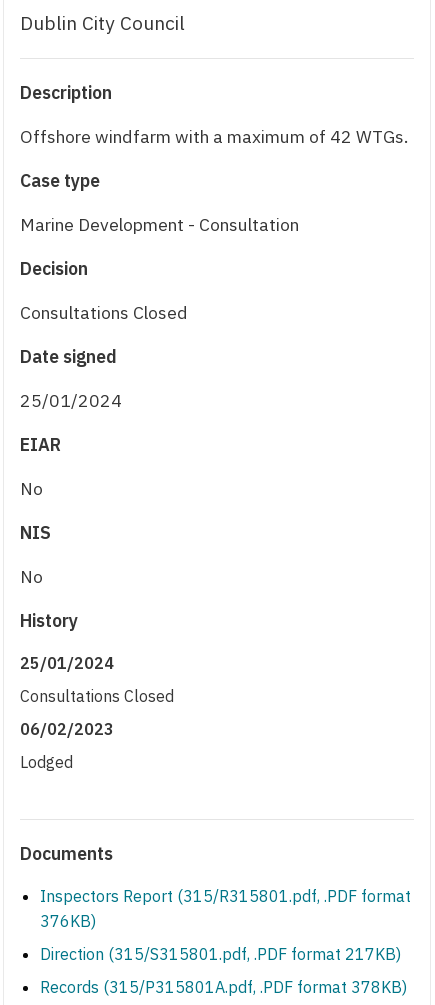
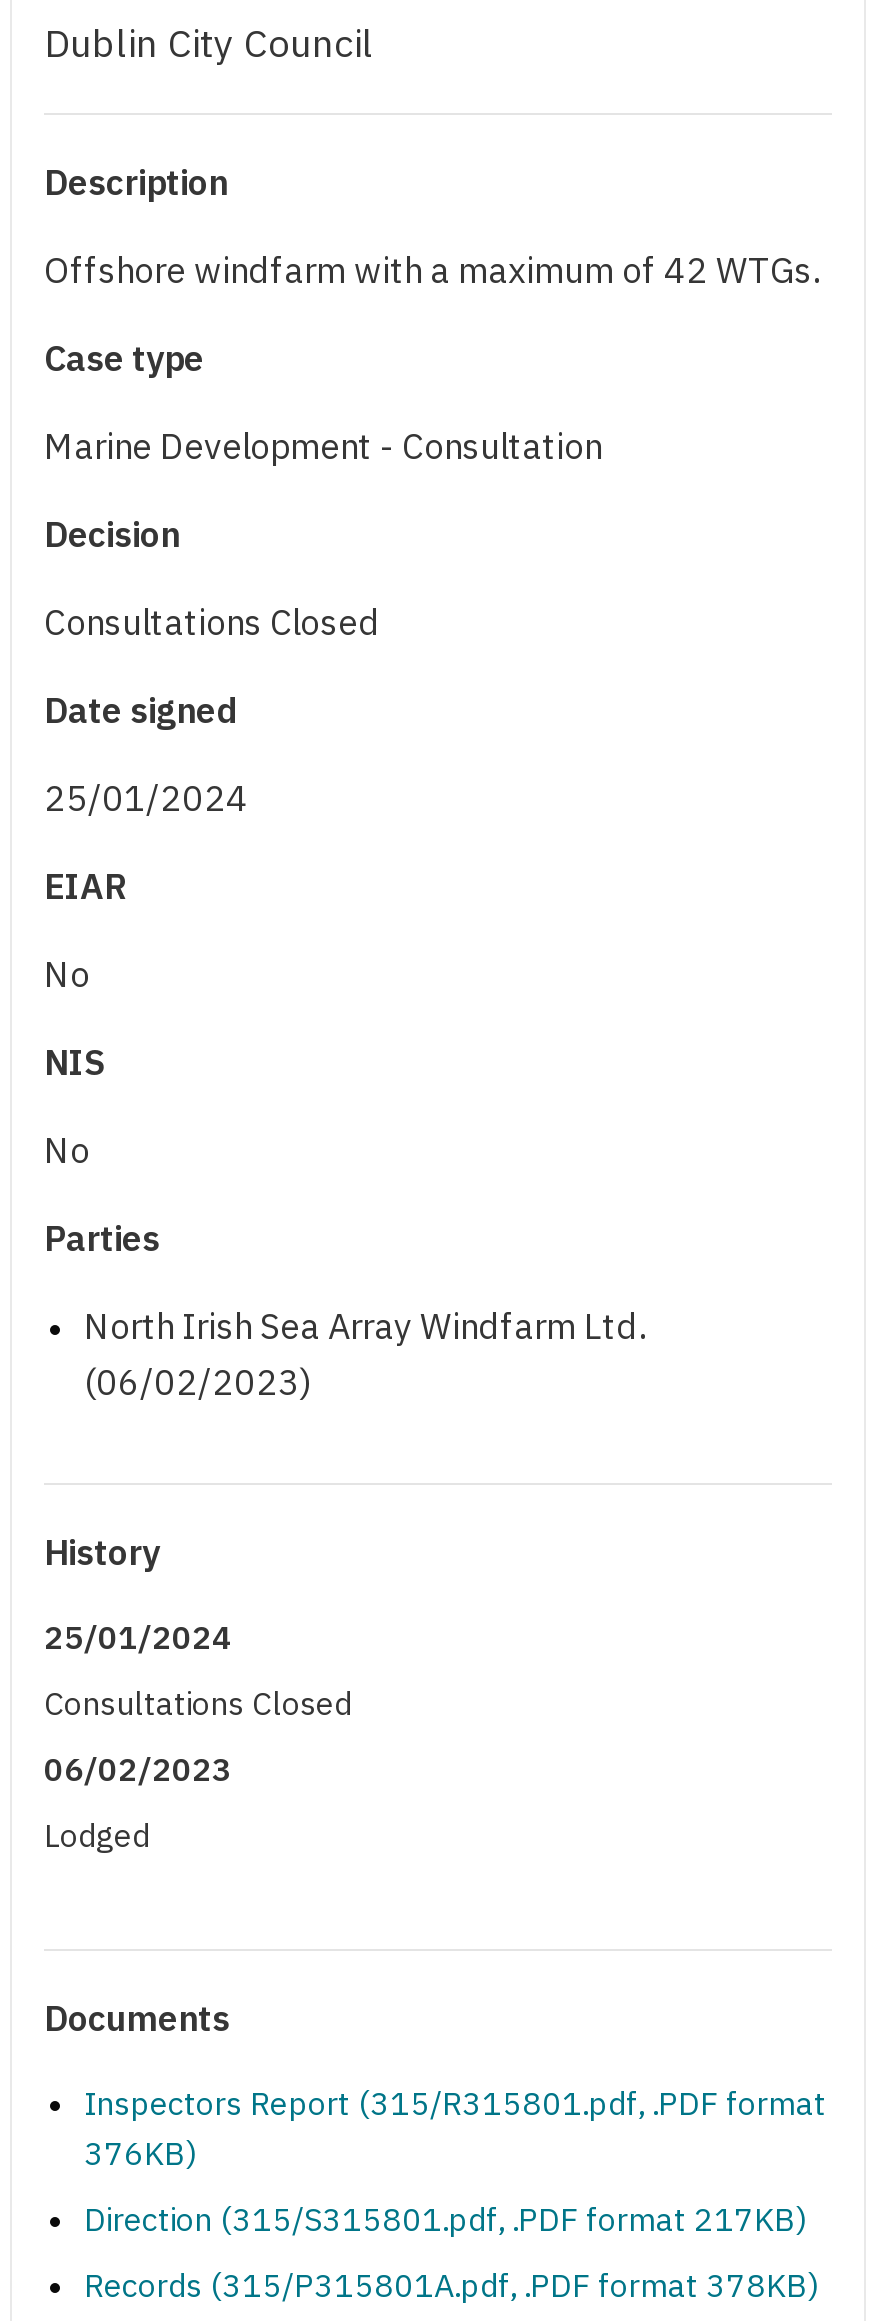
none -> [44,1215,646,1405] Parties | North Irish Sea Array Windfarm Ltd. | (06/02/2023)

